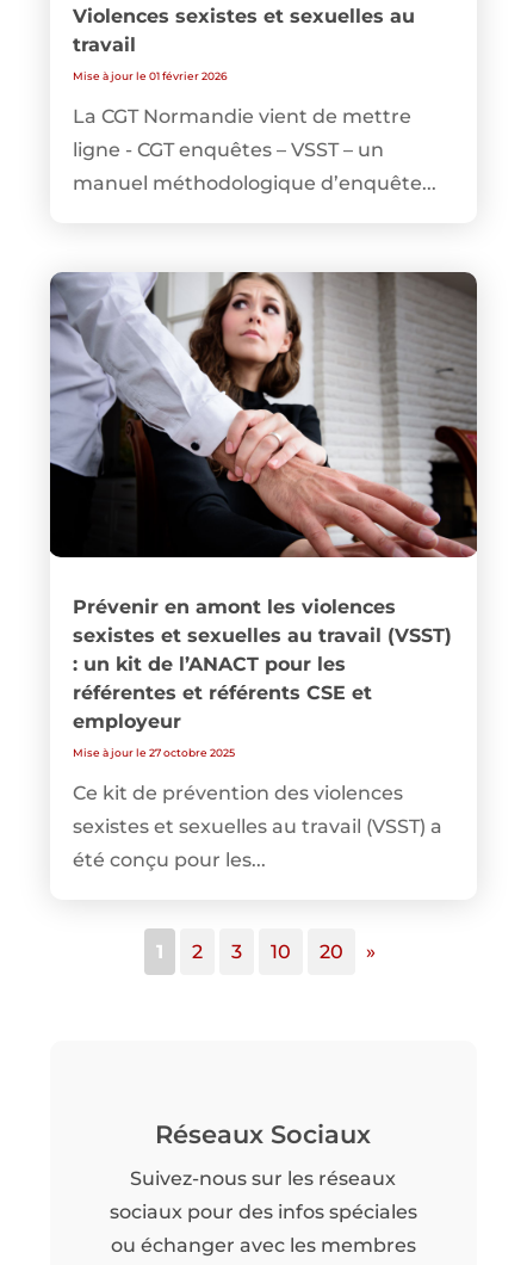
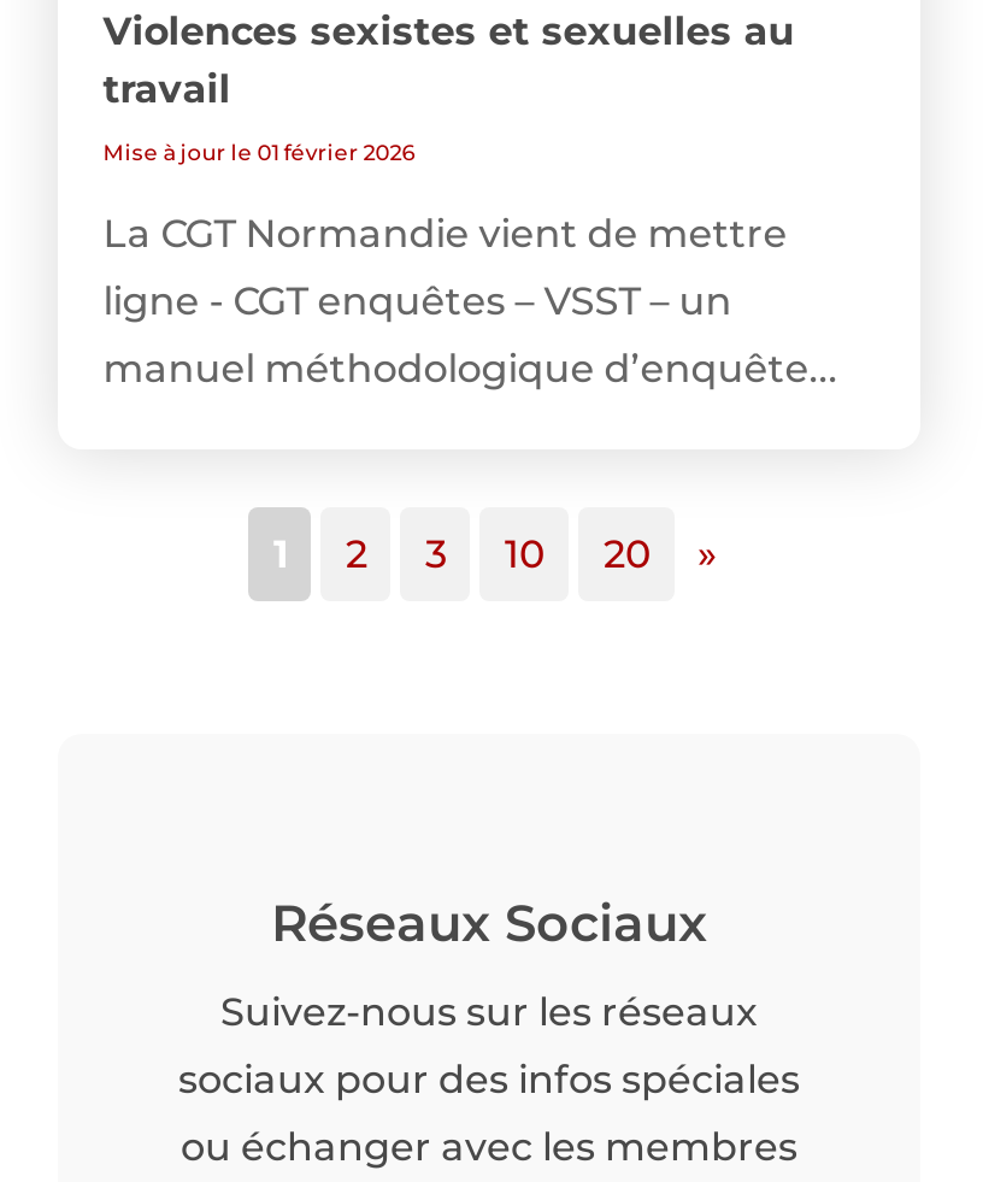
[49,271,478,871] [image] | Prévenir en amont les violences | sexistes et sexuelles au travail (VSST) | : un kit de l’ANACT pour les | référentes et référents CSE et | employeur | Mise à jour le 27 octobre 2025 | Ce kit de prévention des violences | sexistes et sexuelles au travail (VSST) a | été conçu pour les... -> none

